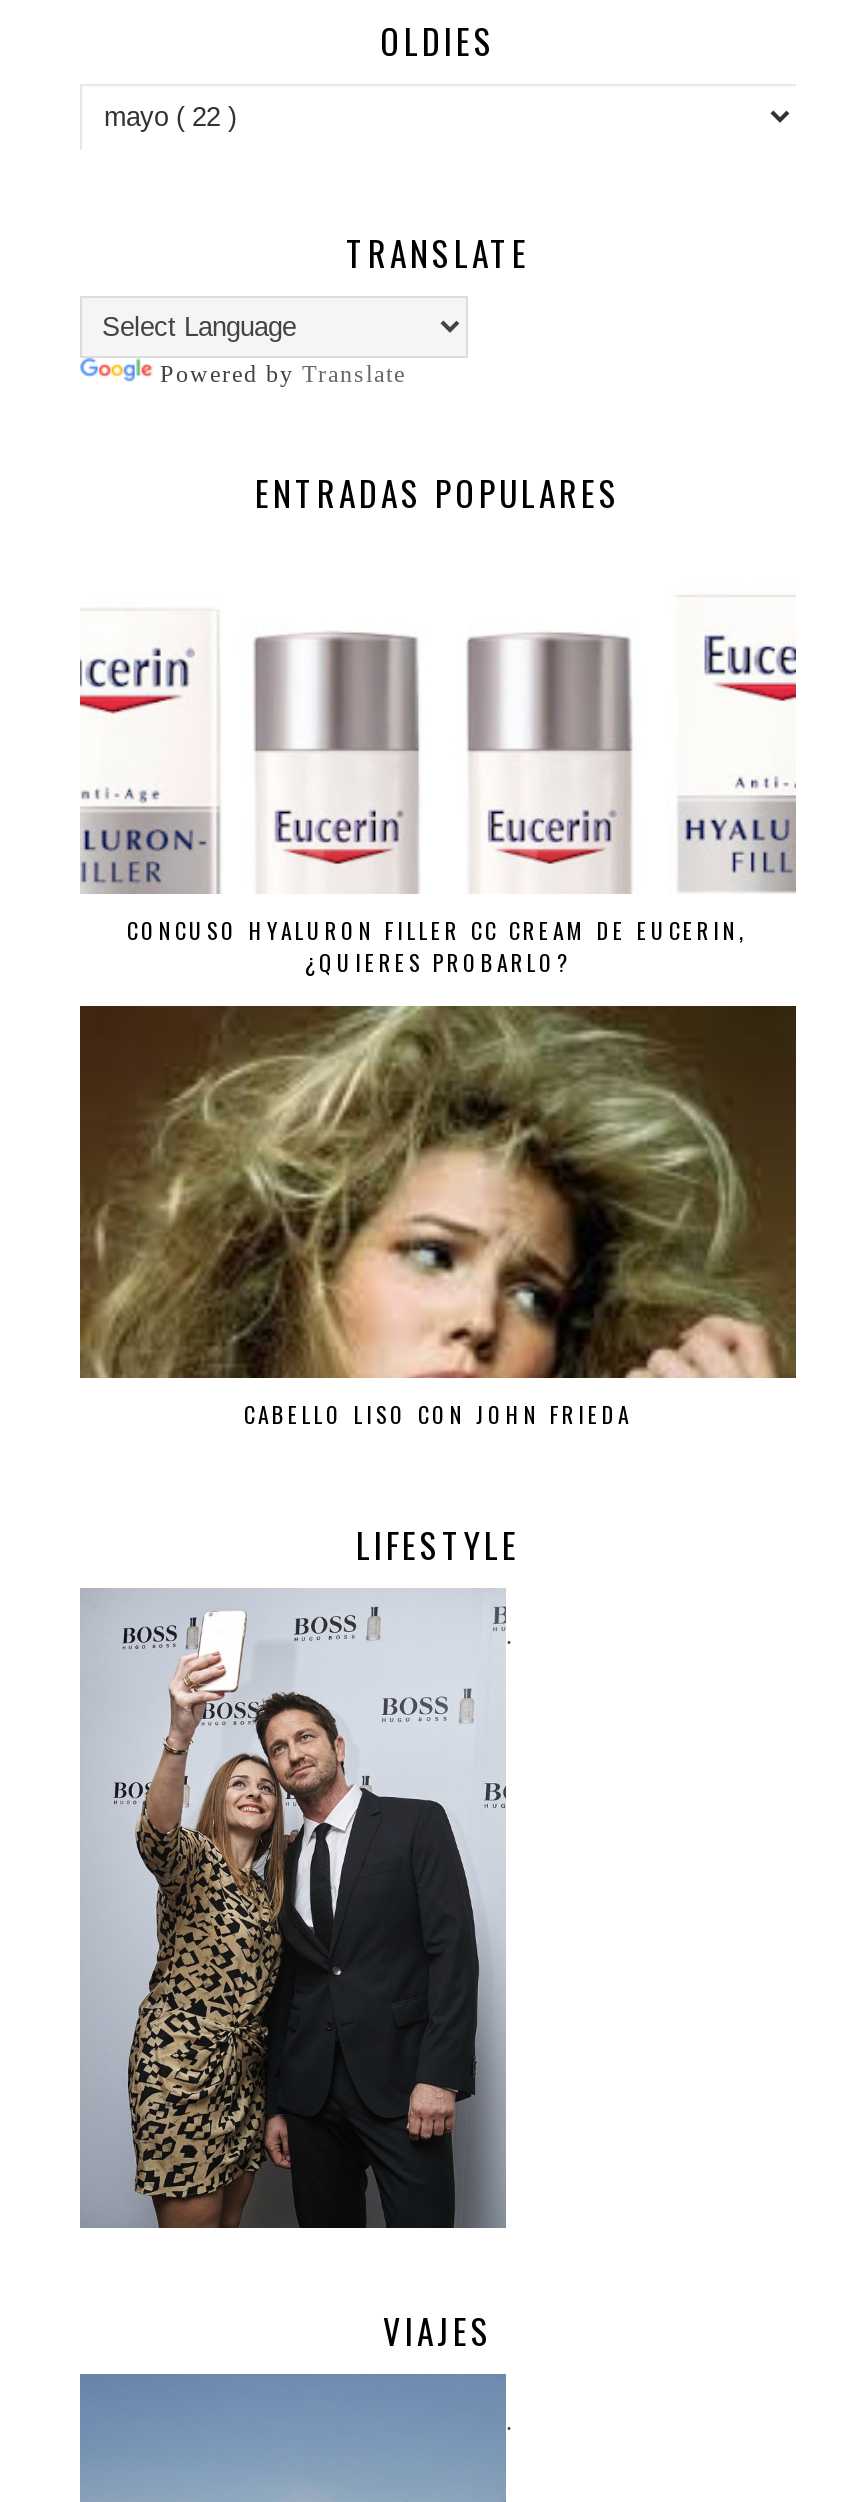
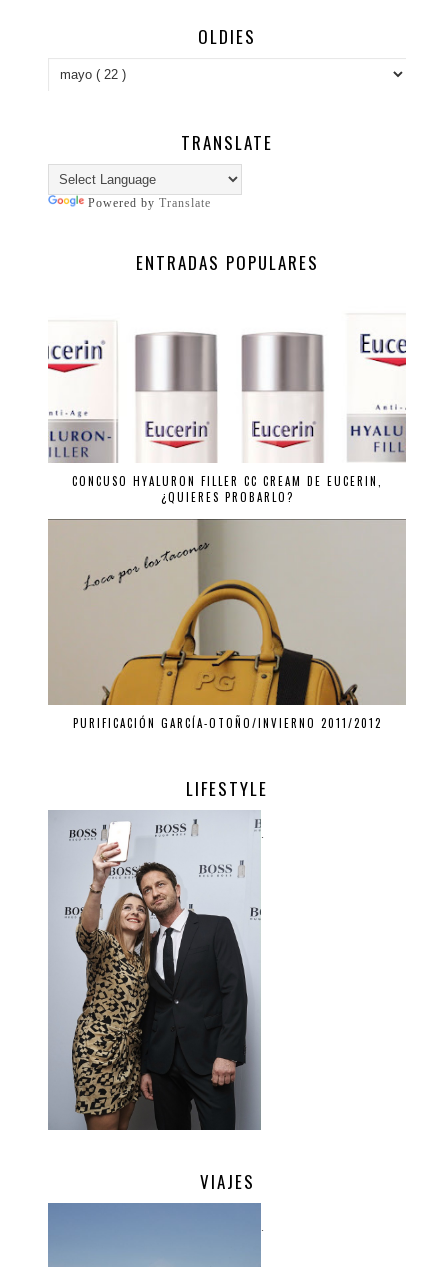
[80,1006,796,1431] [image] | CABELLO LISO CON JOHN FRIEDA -> [49,519,405,731] [image] | PURIFICACIÓN GARCÍA-OTOÑO/INVIERNO 2011/2012

